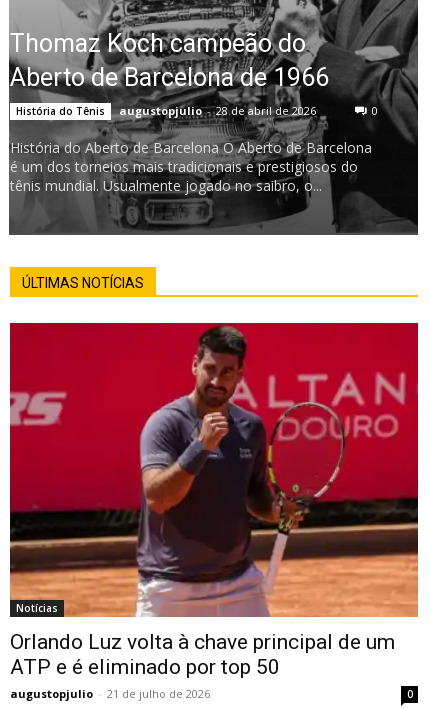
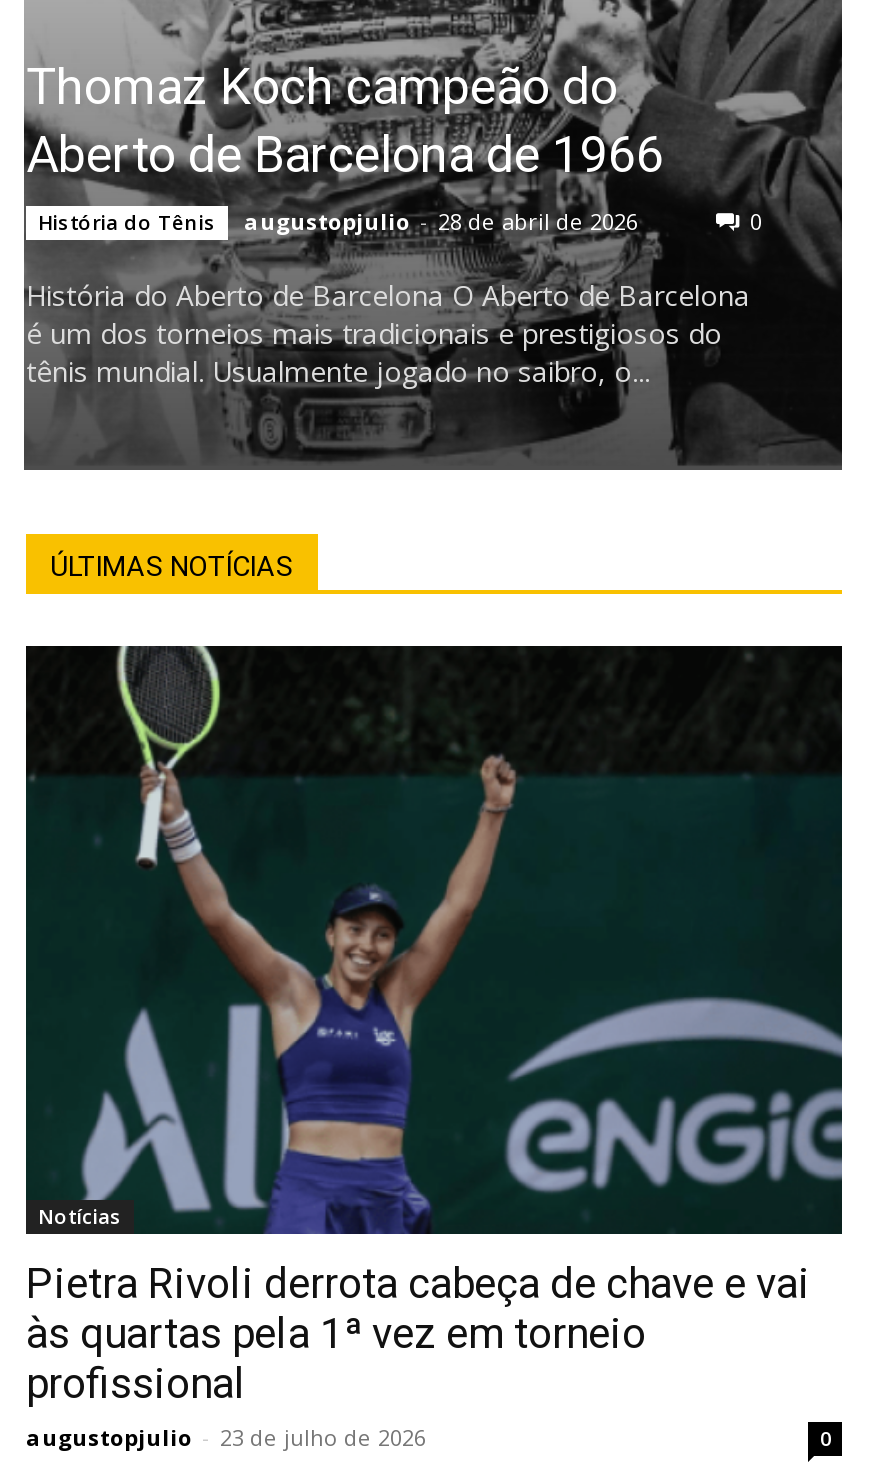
[9,322,419,701] [image] | Orlando Luz volta à chave principal de um | ATP e é eliminado por top 50 | augustopjulio - 21 de julho de 2026 -> [24,644,844,1452] [image] | Pietra Rivoli derrota cabeça de chave e vai | às quartas pela 1ª vez em torneio | profissional | augustopjulio - 23 de julho de 2026

